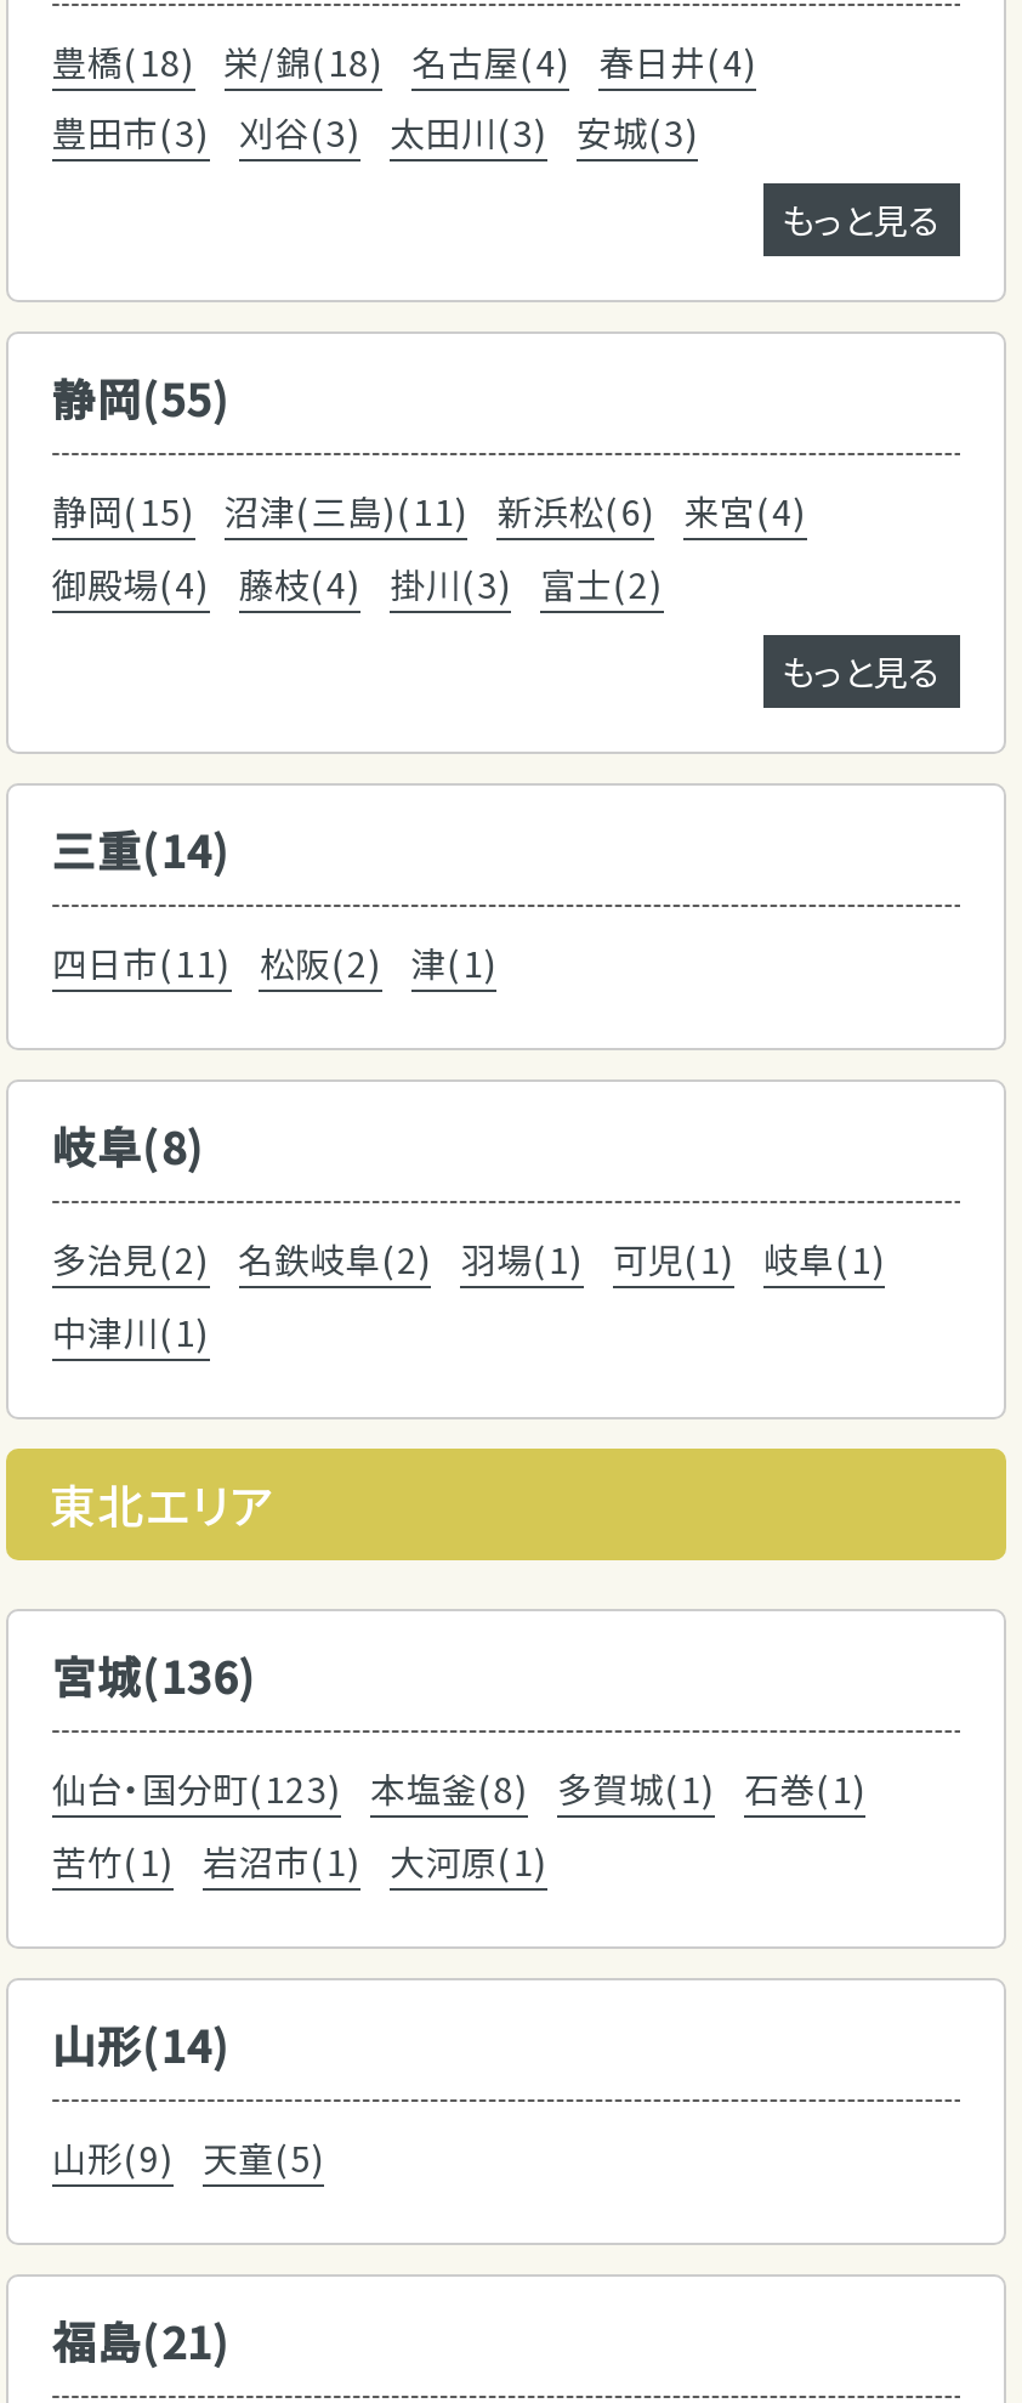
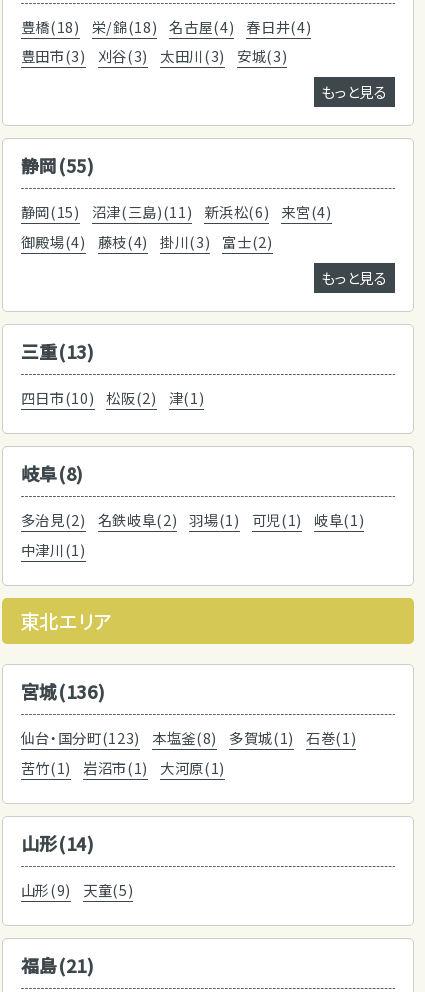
[52,817,231,880] 三重(14) -> [21,338,95,364] 三重(13)
[52,936,497,987] 四日市(11) 松阪(2) 津(1) -> [21,387,204,408] 四日市(10) 松阪(2) 津(1)

